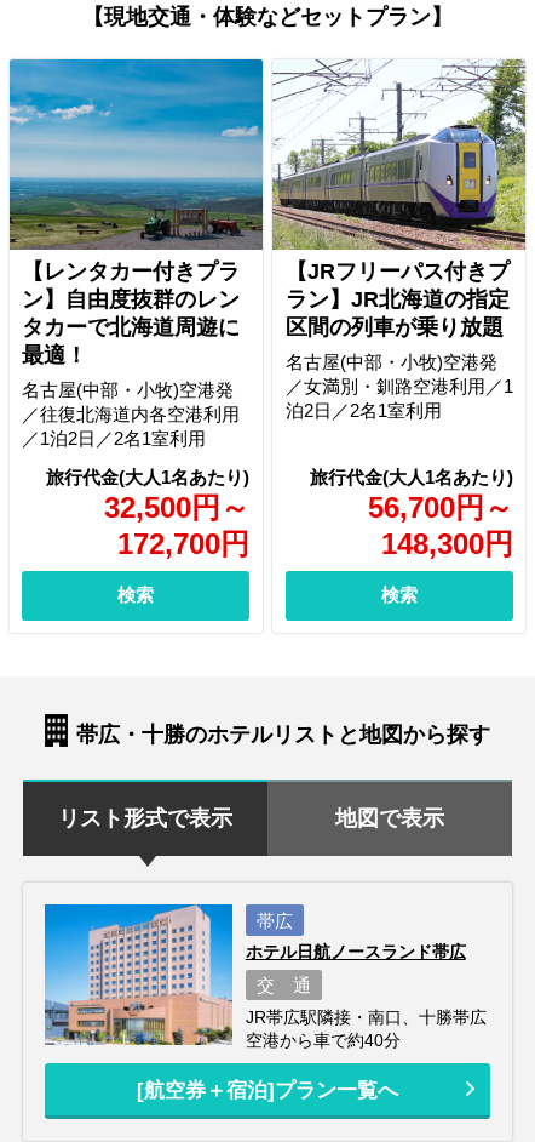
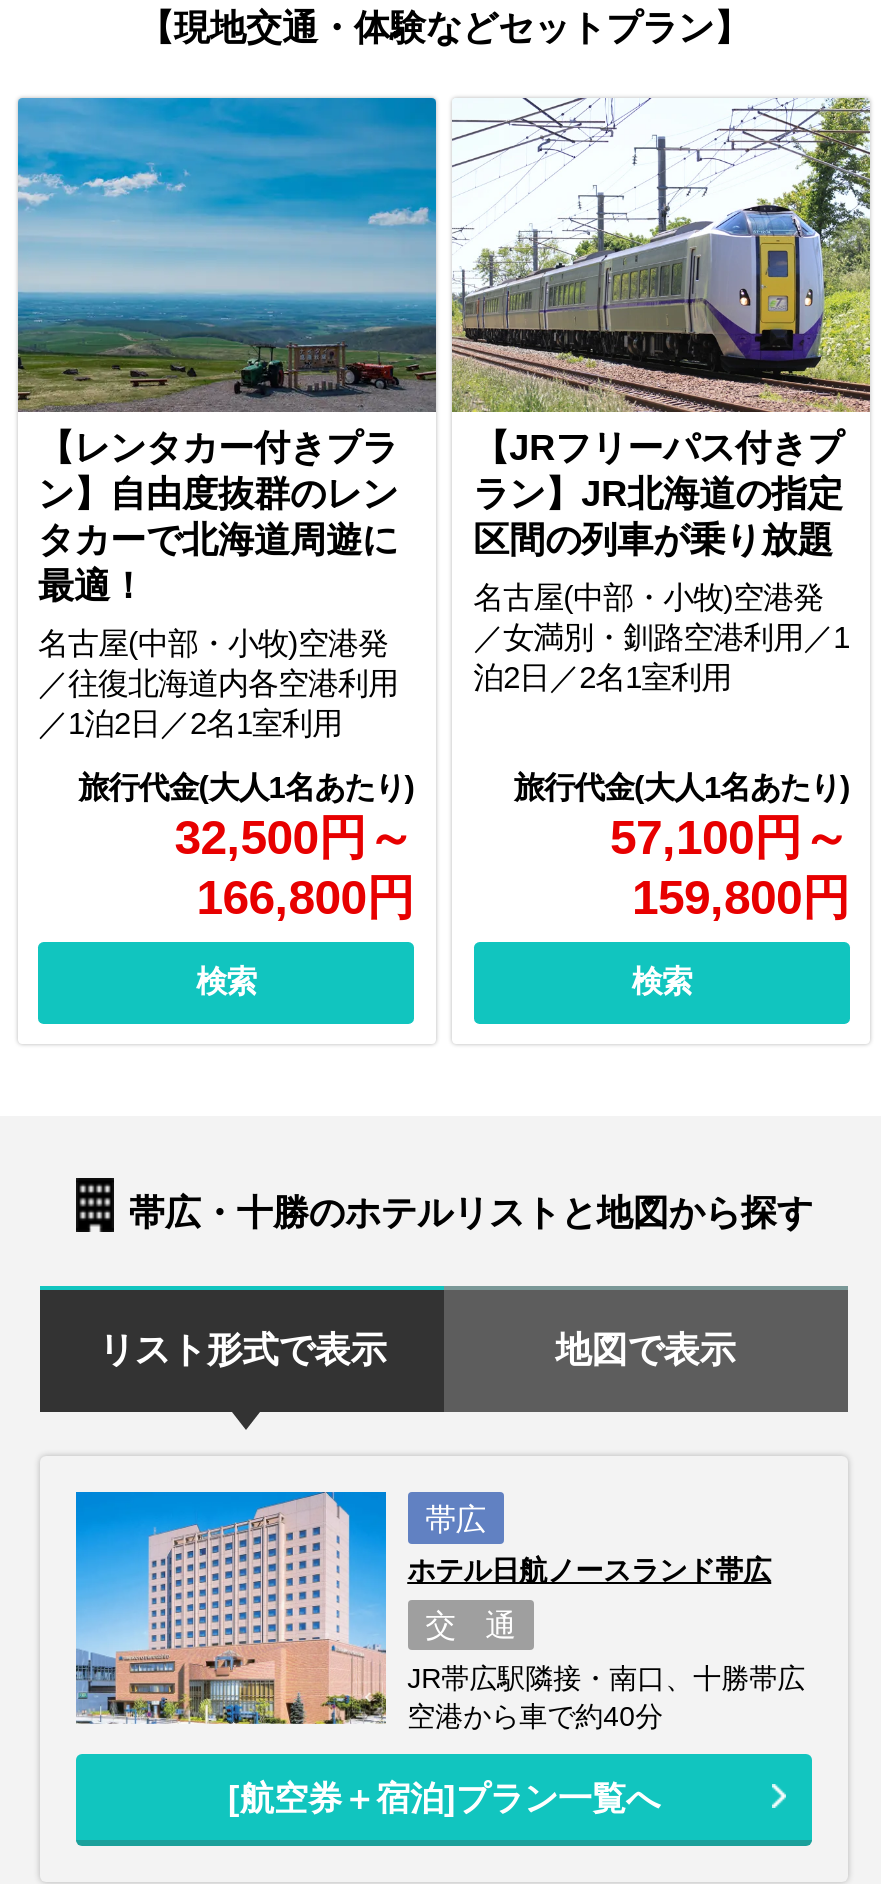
[368,491,513,524] 56,700円～ -> [610,810,850,864] 57,100円～
[118,527,250,560] 172,700円 -> [197,870,415,924] 166,800円
[381,527,513,560] 148,300円 -> [632,870,850,924] 159,800円

